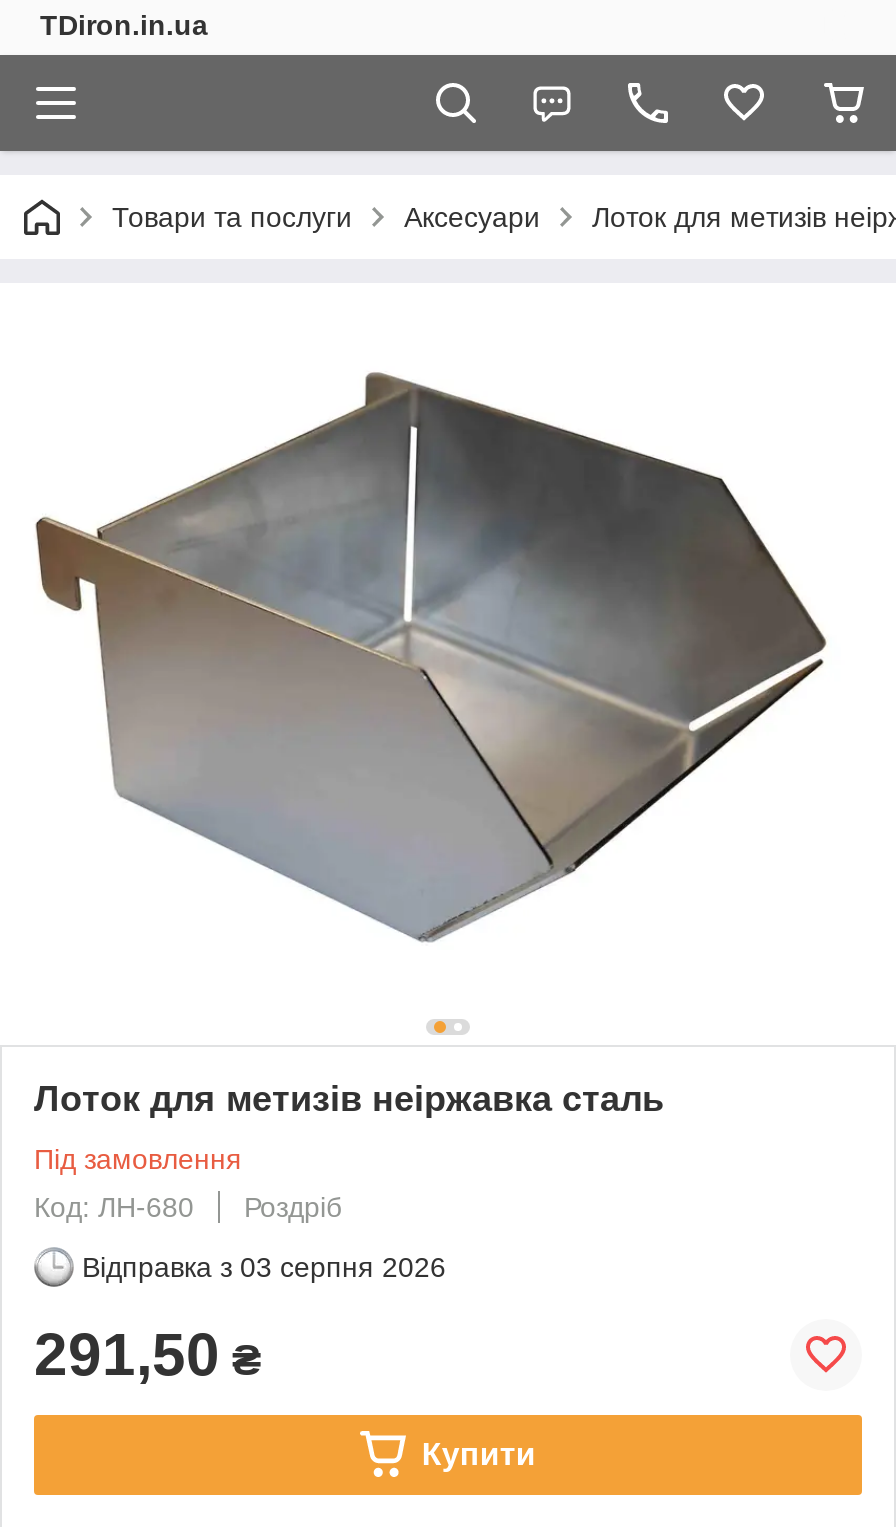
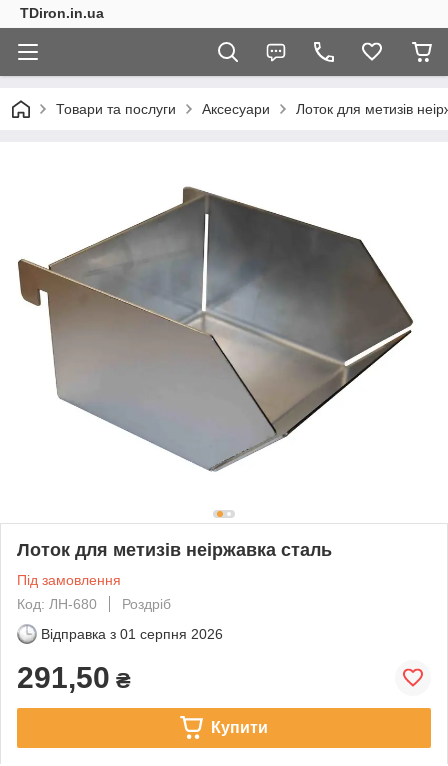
[82,1251,446,1283] Відправка з 03 серпня 2026 -> [41,626,223,642] Відправка з 01 серпня 2026

